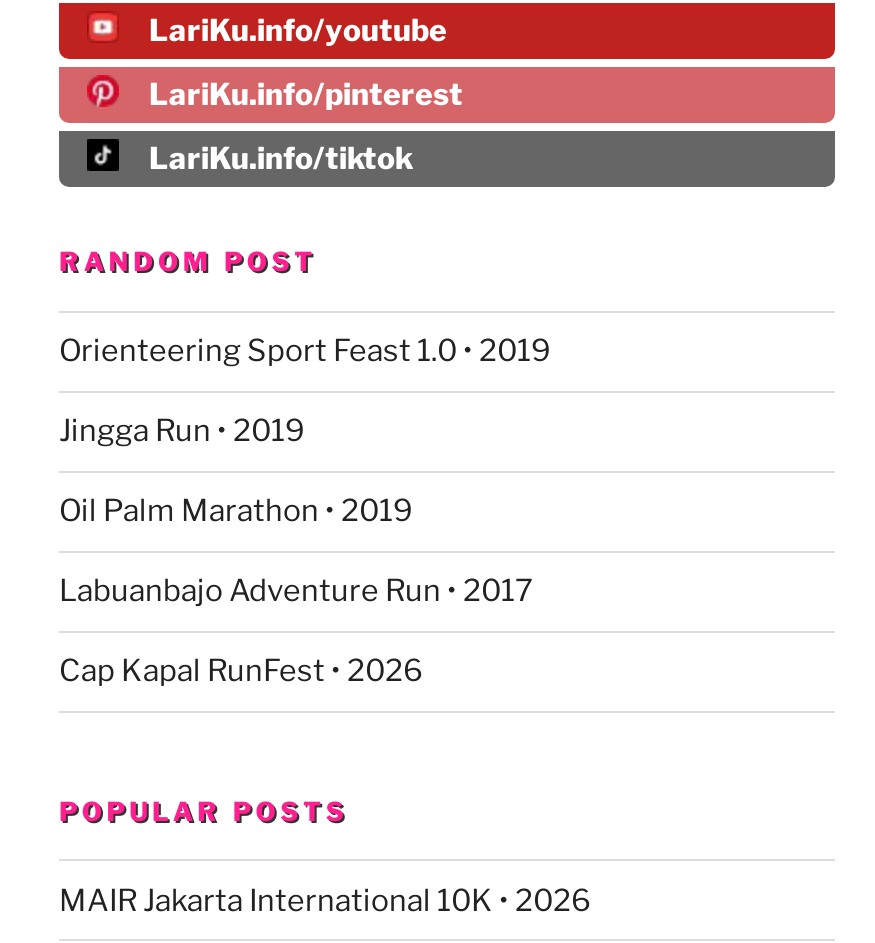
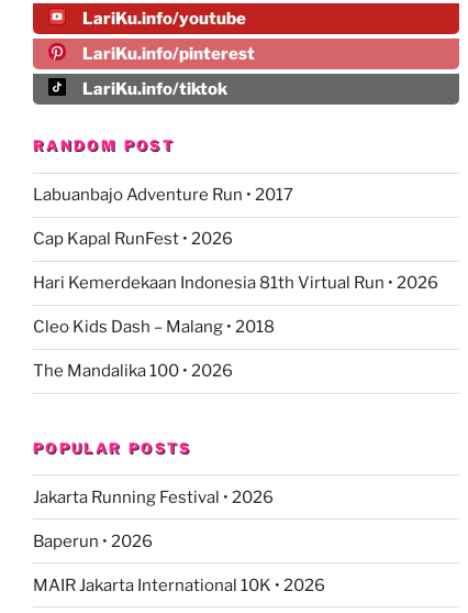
[59,333,551,529] Orienteering Sport Feast 1.0 • 2019 | Jingga Run • 2019 | Oil Palm Marathon • 2019 -> none
moved [59,573,533,689] -> [33,185,293,249]: Labuanbajo Adventure Run • 2017 | Cap Kapal RunFest • 2026
none -> [33,273,438,381] Hari Kemerdekaan Indonesia 81th Virtual Run • 2026 | Cleo Kids Dash – Malang • 2018 | The Mandalika 100 • 2026
none -> [33,487,274,551] Jakarta Running Festival • 2026 | Baperun • 2026

